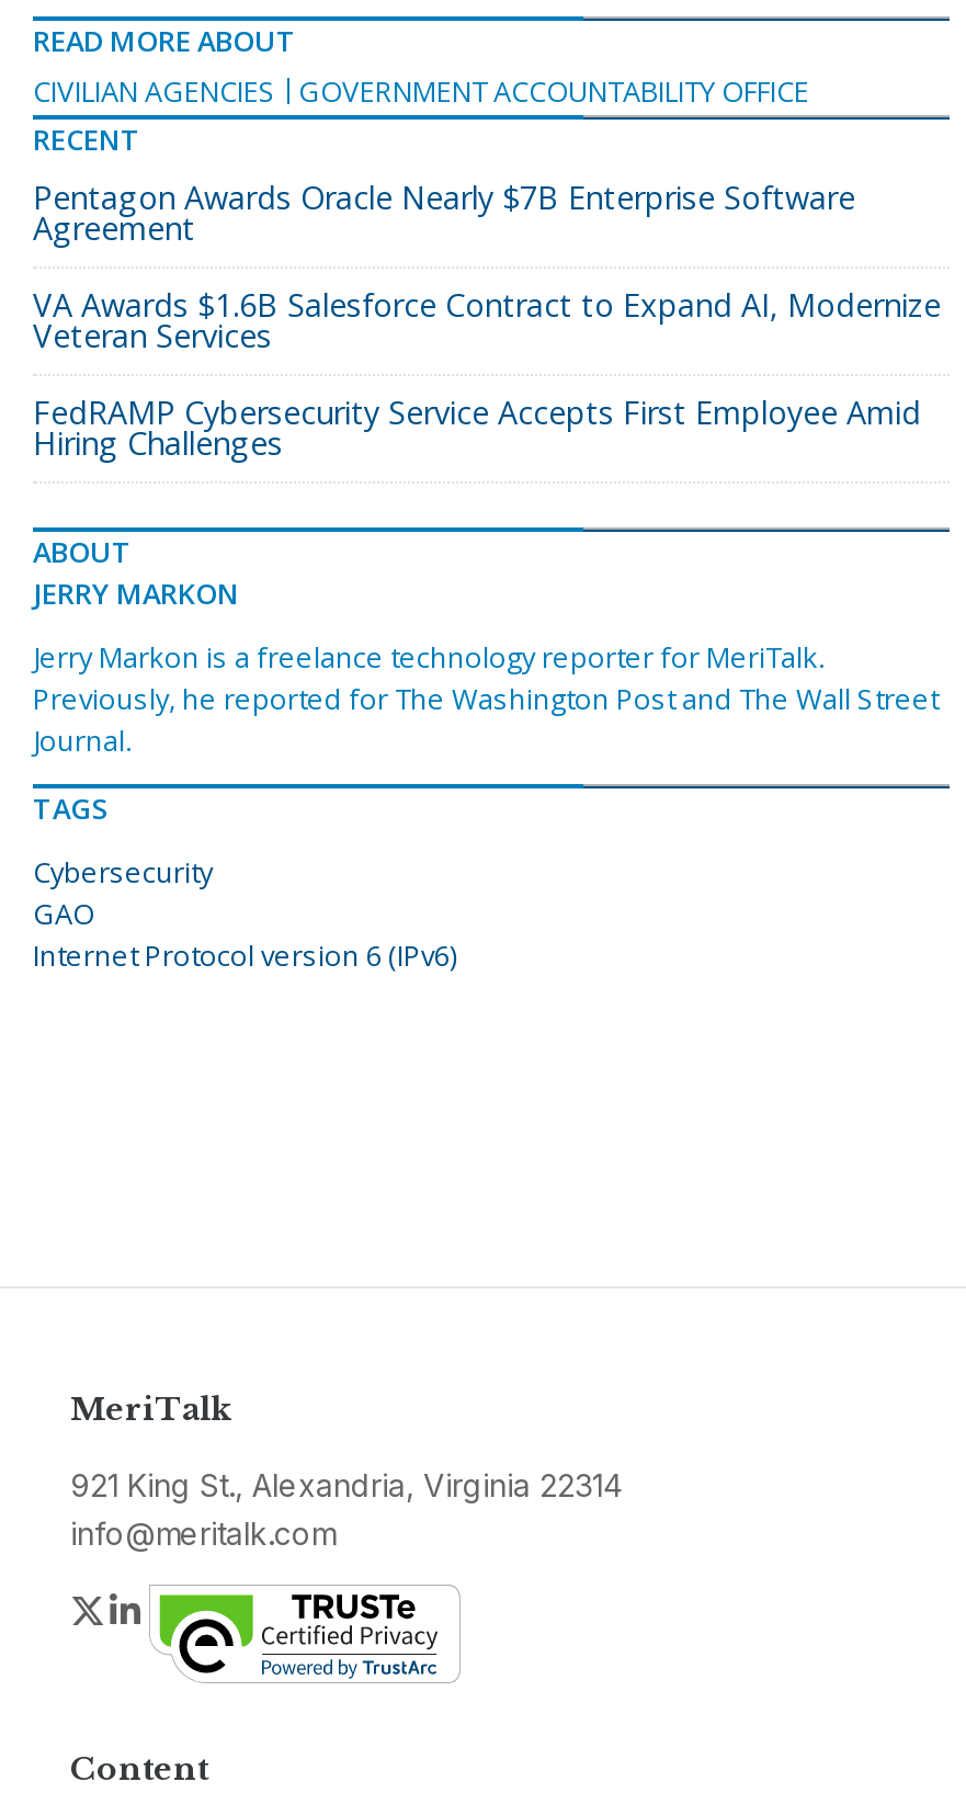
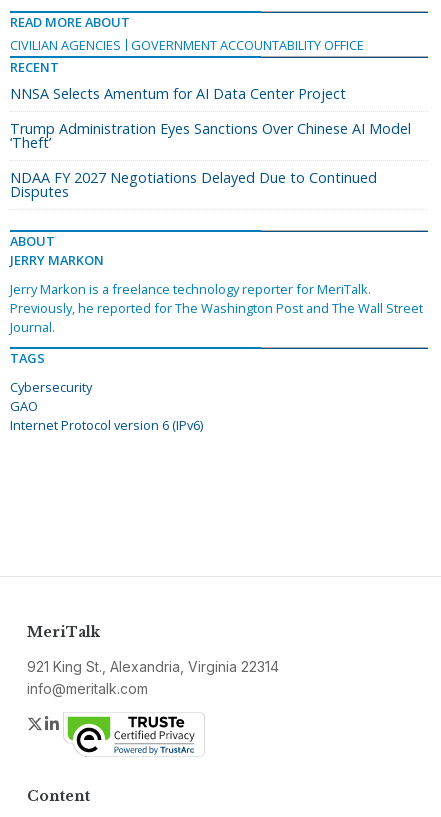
[33,177,855,249] Pentagon Awards Oracle Nearly $7B Enterprise Software | Agreement -> [10,84,346,103] NNSA Selects Amentum for AI Data Center Project
[33,284,941,357] VA Awards $1.6B Salesforce Contract to Expand AI, Modernize | Veteran Services -> [10,119,411,152] Trump Administration Eyes Sanctions Over Chinese AI Model | ‘Theft’
[33,392,921,464] FedRAMP Cybersecurity Service Accepts First Employee Amid | Hiring Challenges -> [10,168,377,201] NDAA FY 2027 Negotiations Delayed Due to Continued | Disputes

